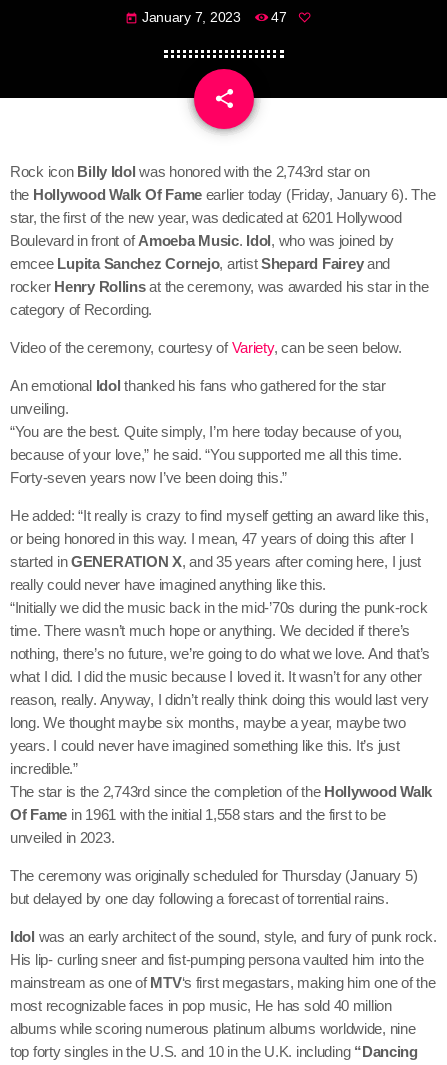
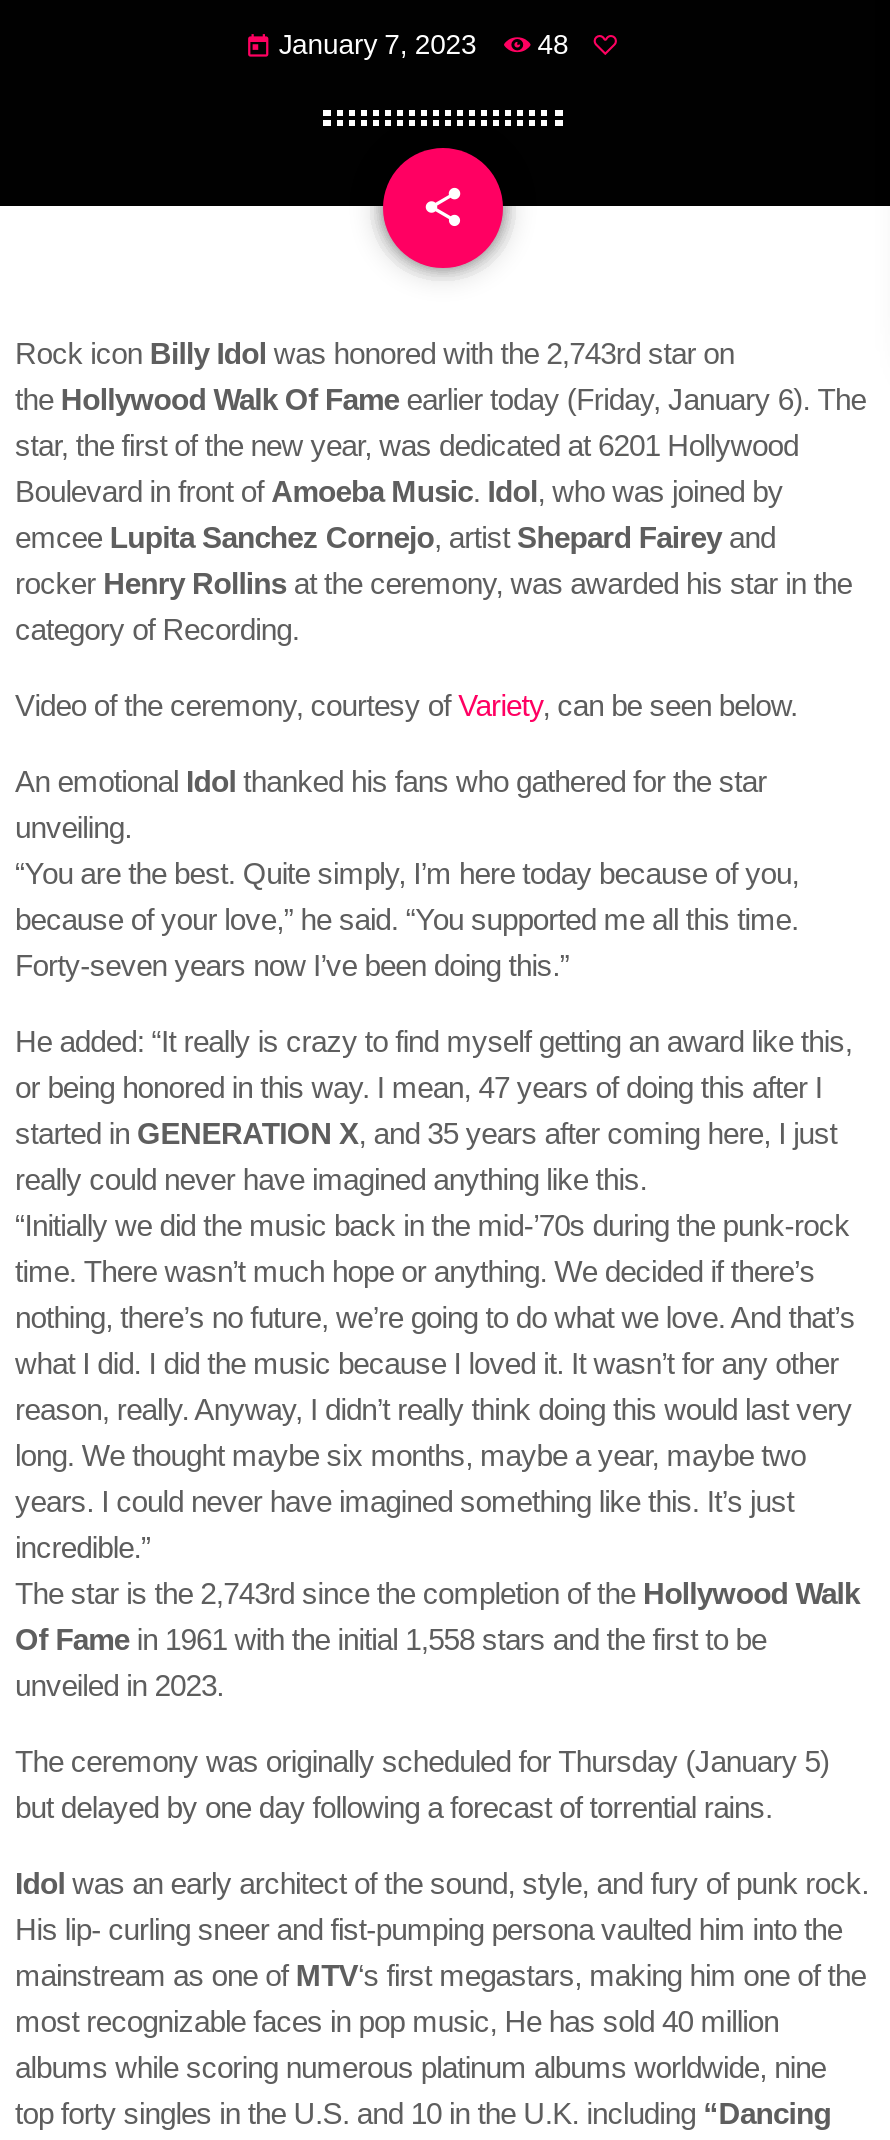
[271,9,290,25] 47 -> [537,28,576,60] 48

